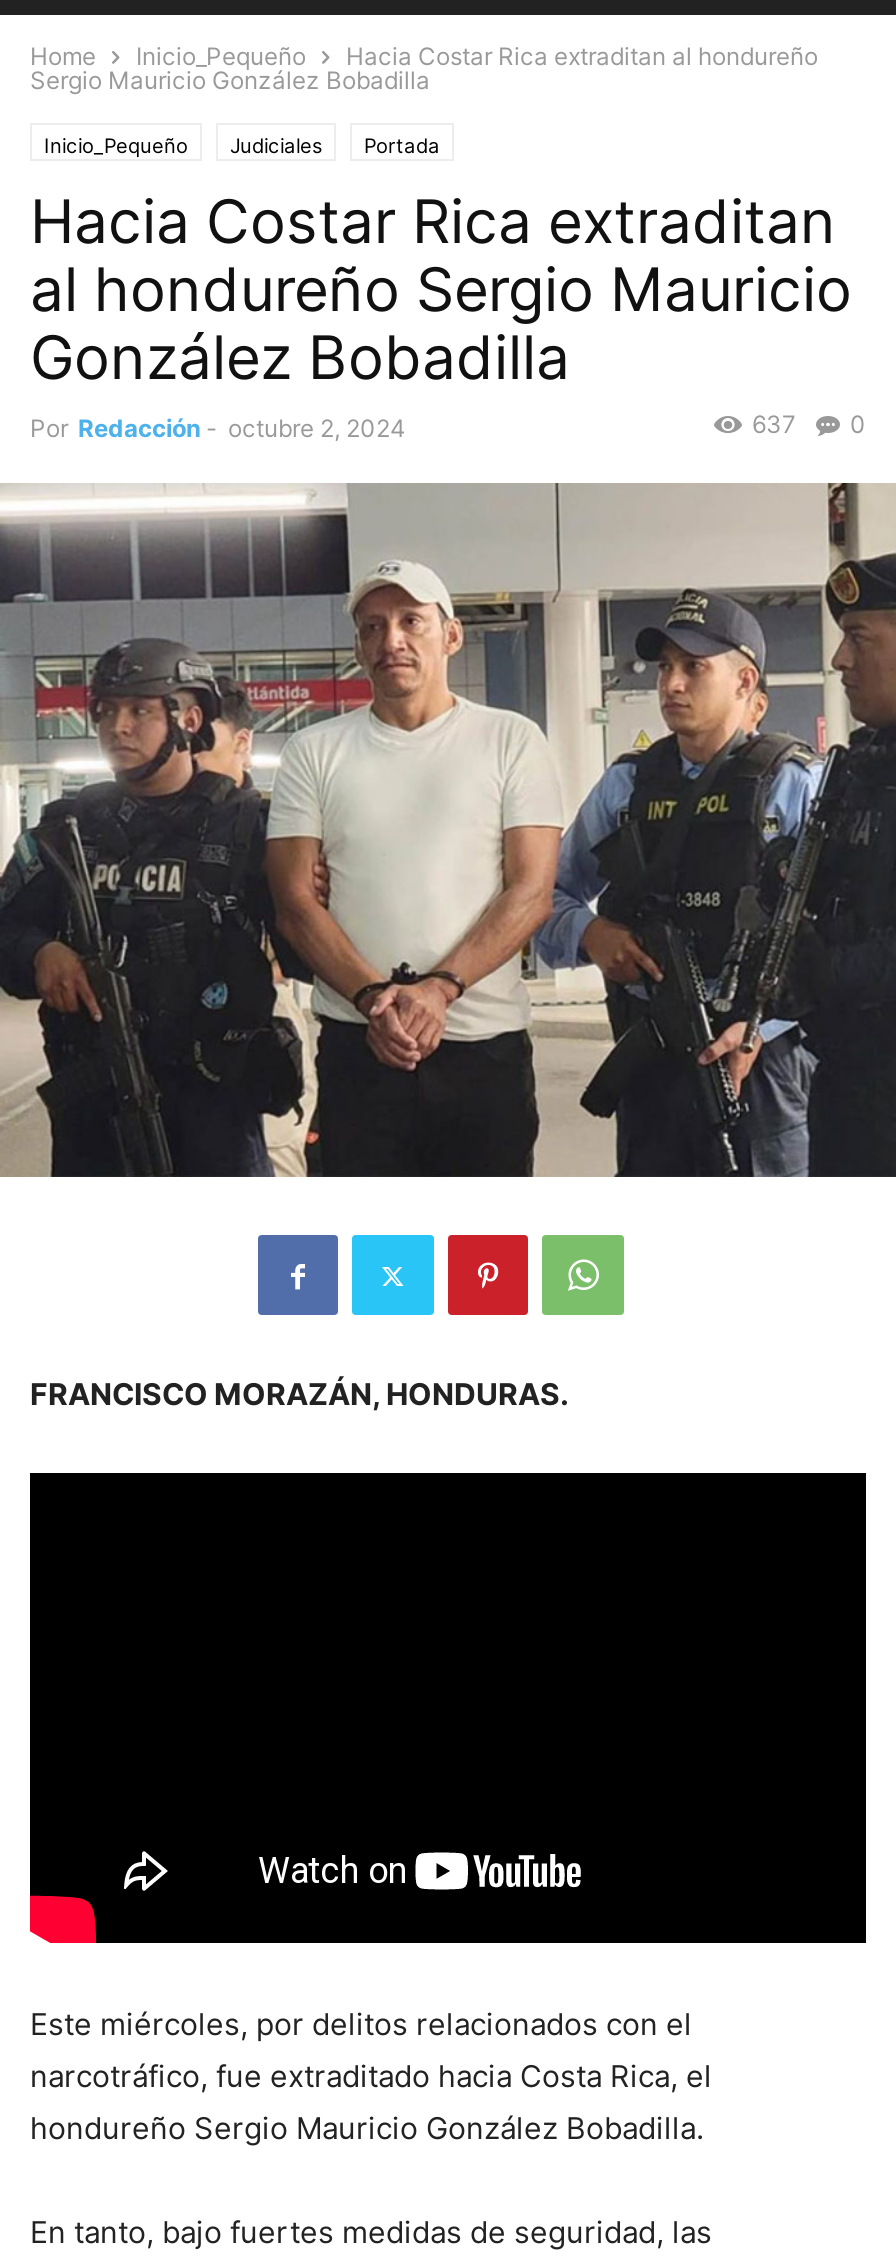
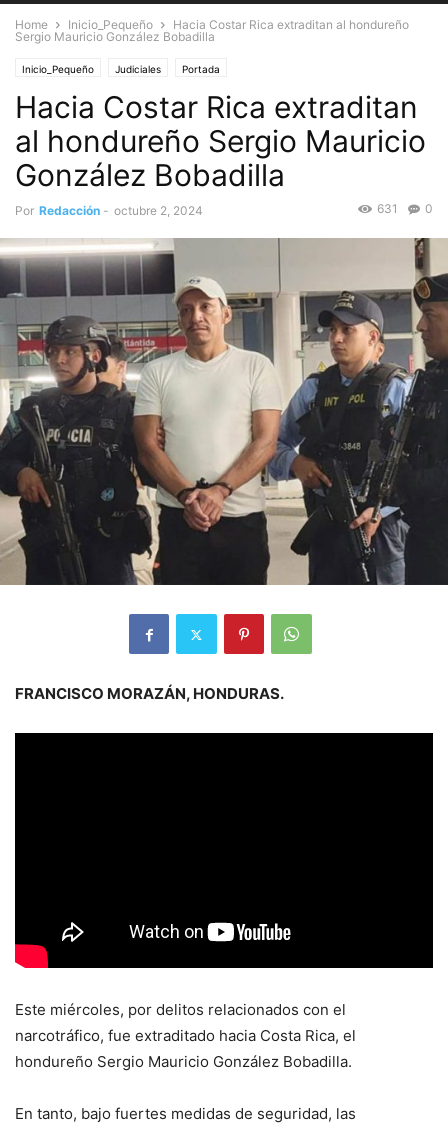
[752,409,866,439] 637 0 -> [377,201,433,216] 631 0

